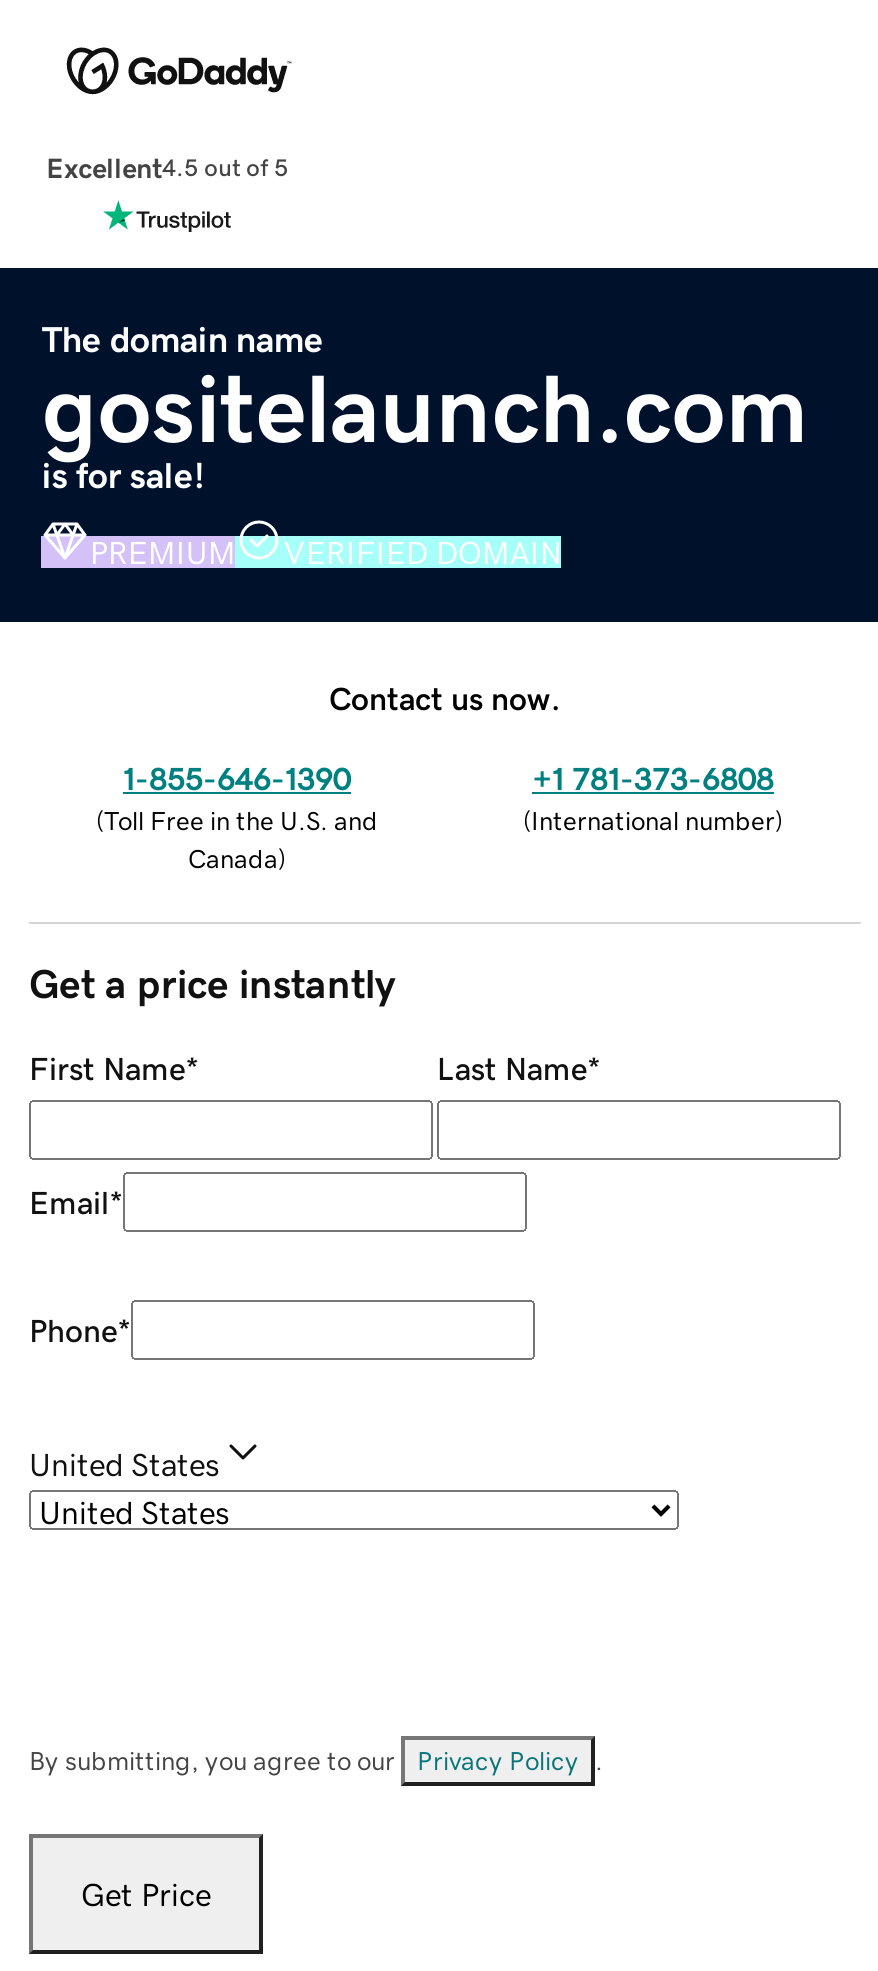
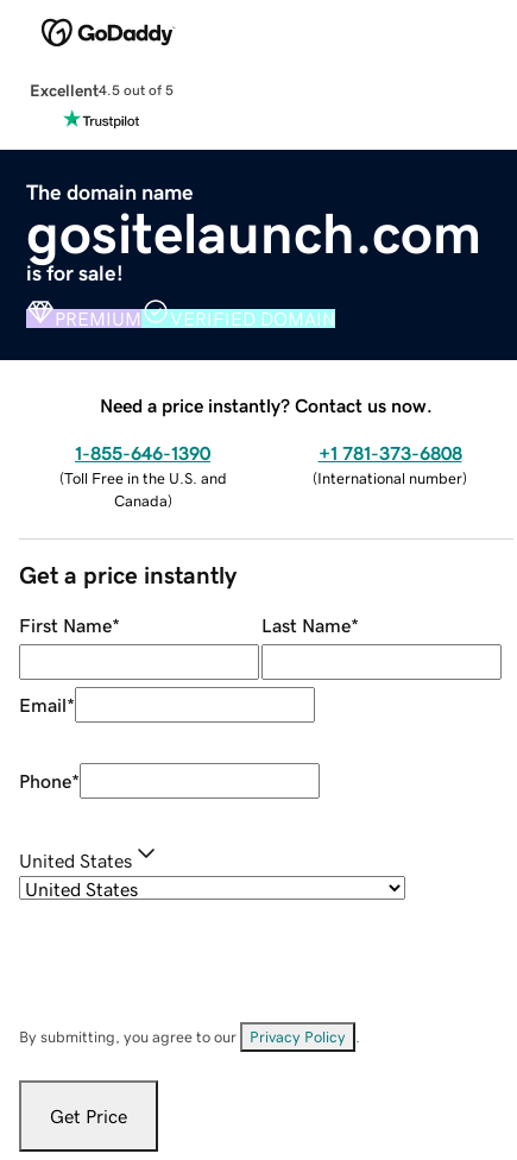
[329,681,561,713] Contact us now. -> [100,395,433,414] Need a price instantly? Contact us now.

